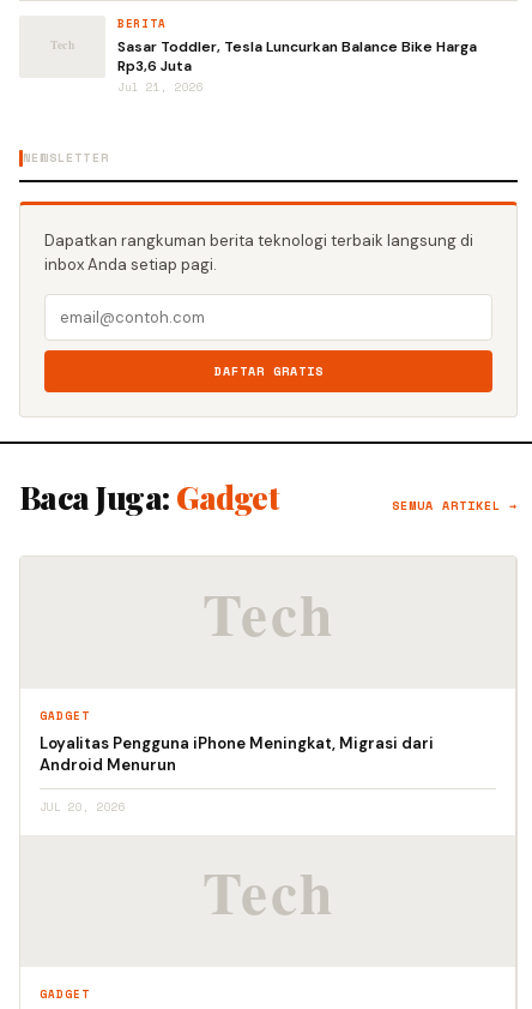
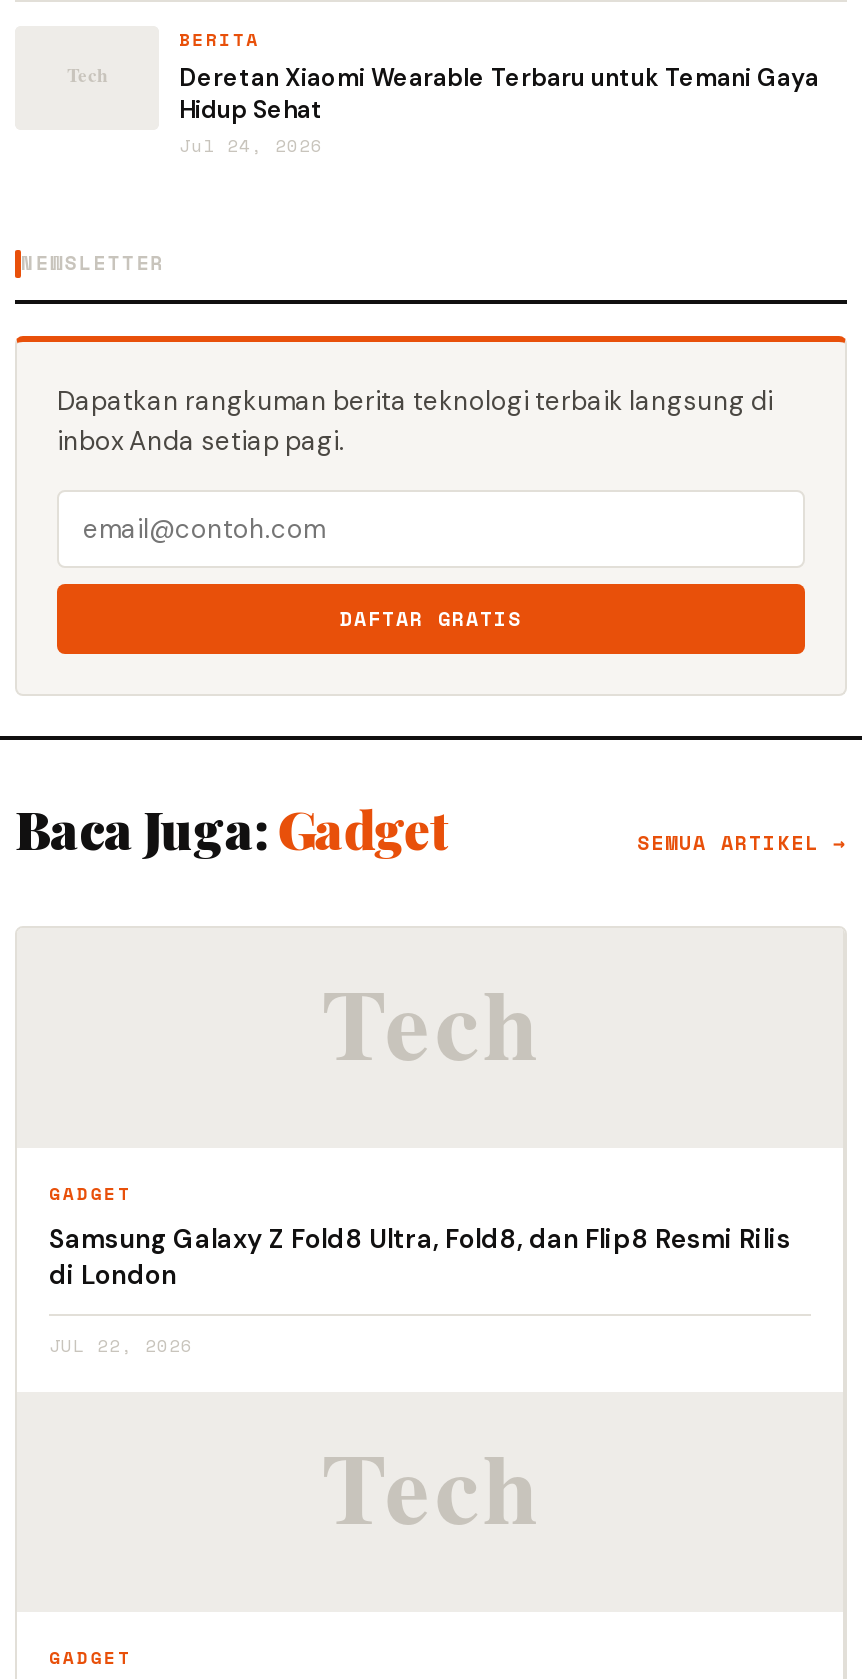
[117,37,477,95] Sasar Toddler, Tesla Luncurkan Balance Bike Harga | Rp3,6 Juta | Jul 21, 2026 -> [179,62,819,158] Deretan Xiaomi Wearable Terbaru untuk Temani Gaya | Hidup Sehat | Jul 24, 2026
[40,733,434,775] Loyalitas Pengguna iPhone Meningkat, Migrasi dari | Android Menurun -> [49,1222,791,1292] Samsung Galaxy Z Fold8 Ultra, Fold8, dan Flip8 Resmi Rilis | di London
[40,799,126,815] JUL 20, 2026 -> [49,1332,193,1358] JUL 22, 2026

